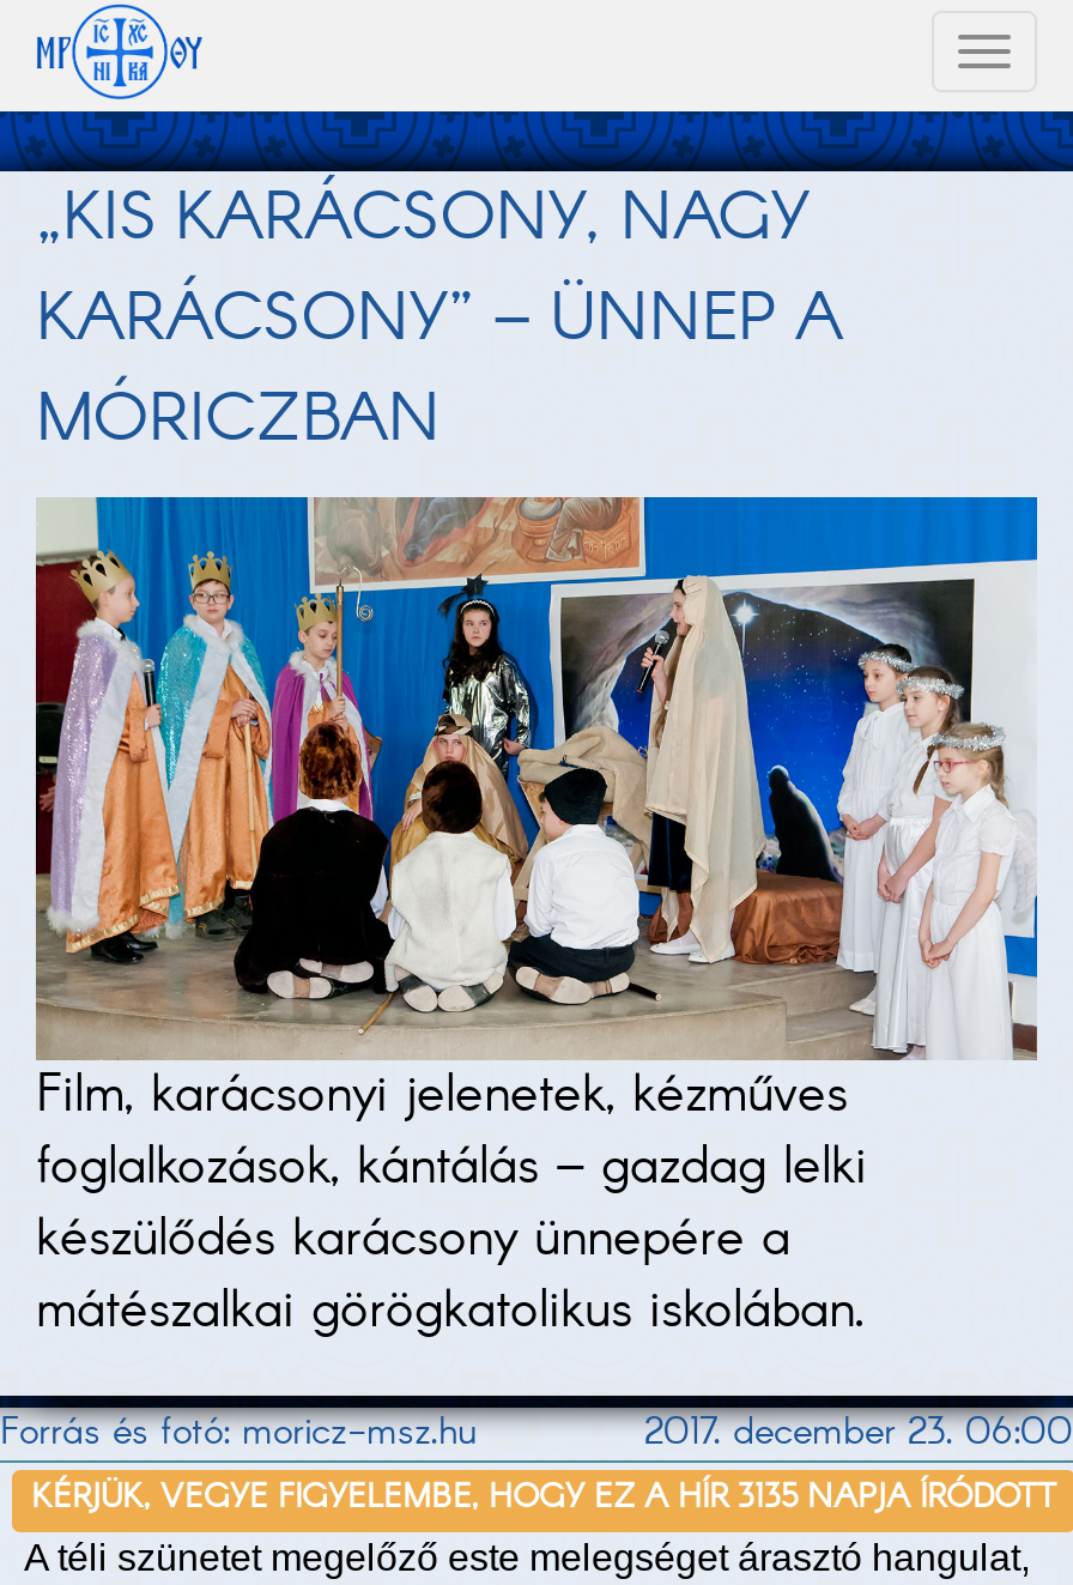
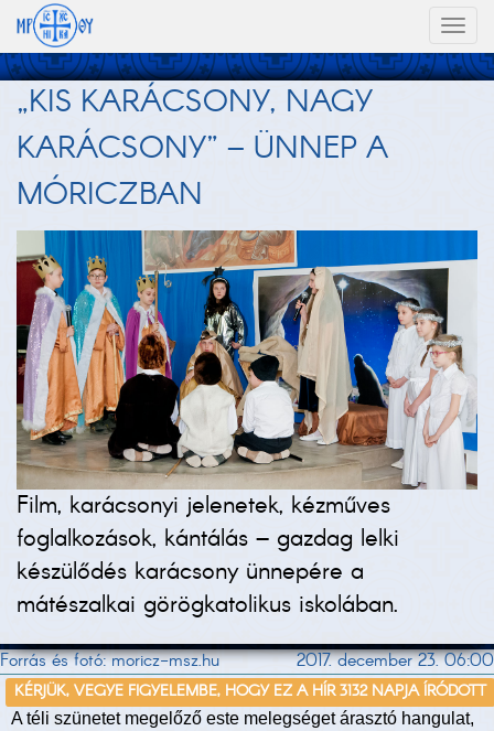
[31,1477,1056,1523] KÉRJÜK, VEGYE FIGYELEMBE, HOGY EZ A HÍR 3135 NAPJA ÍRÓDOTT -> [14,681,486,702] KÉRJÜK, VEGYE FIGYELEMBE, HOGY EZ A HÍR 3132 NAPJA ÍRÓDOTT

